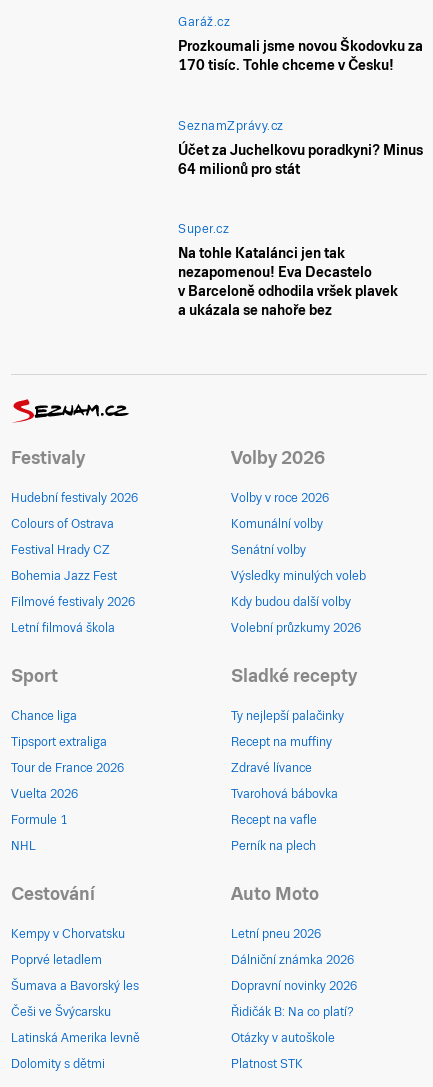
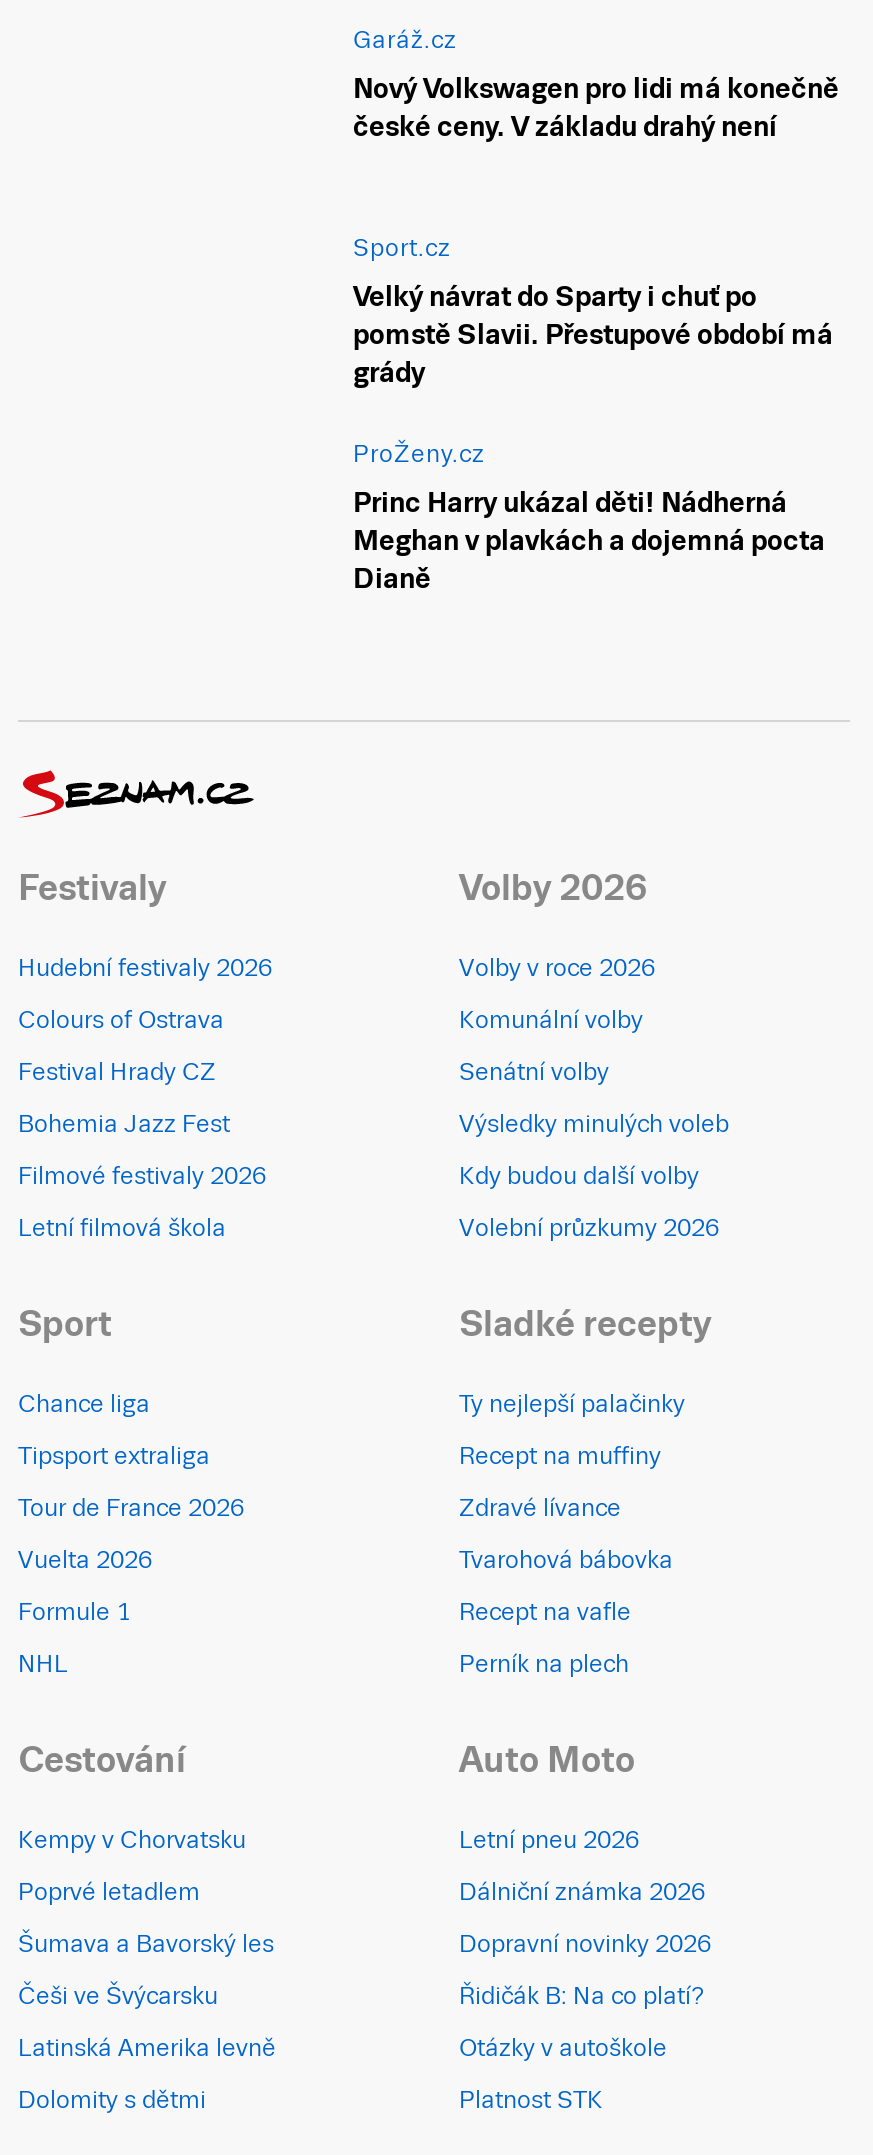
[178,38,423,73] Prozkoumali jsme novou Škodovku za | 170 tisíc. Tohle chceme v Česku! -> [353,73,839,143] Nový Volkswagen pro lidi má konečně | české ceny. V základu drahý není
[178,119,284,133] SeznamZprávy.cz -> [353,234,451,262] Sport.cz
[178,142,423,177] Účet za Juchelkovu poradkyni? Minus | 64 milionů pro stát -> [353,280,833,388] Velký návrat do Sparty i chuť po | pomstě Slavii. Přestupové období má | grády
[178,222,229,236] Super.cz -> [353,441,485,469] ProŽeny.cz
[178,245,398,318] Na tohle Katalánci jen tak | nezapomenou! Eva Decastelo | v Barceloně odhodila vršek plavek | a ukázala se nahoře bez -> [353,487,825,595] Princ Harry ukázal děti! Nádherná | Meghan v plavkách a dojemná pocta | Dianě

